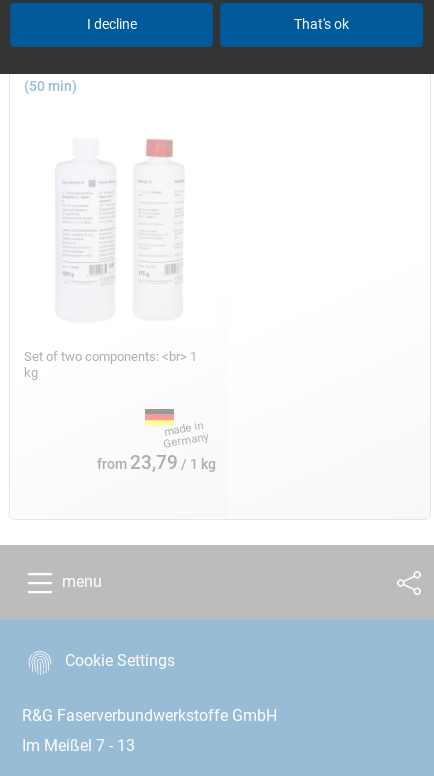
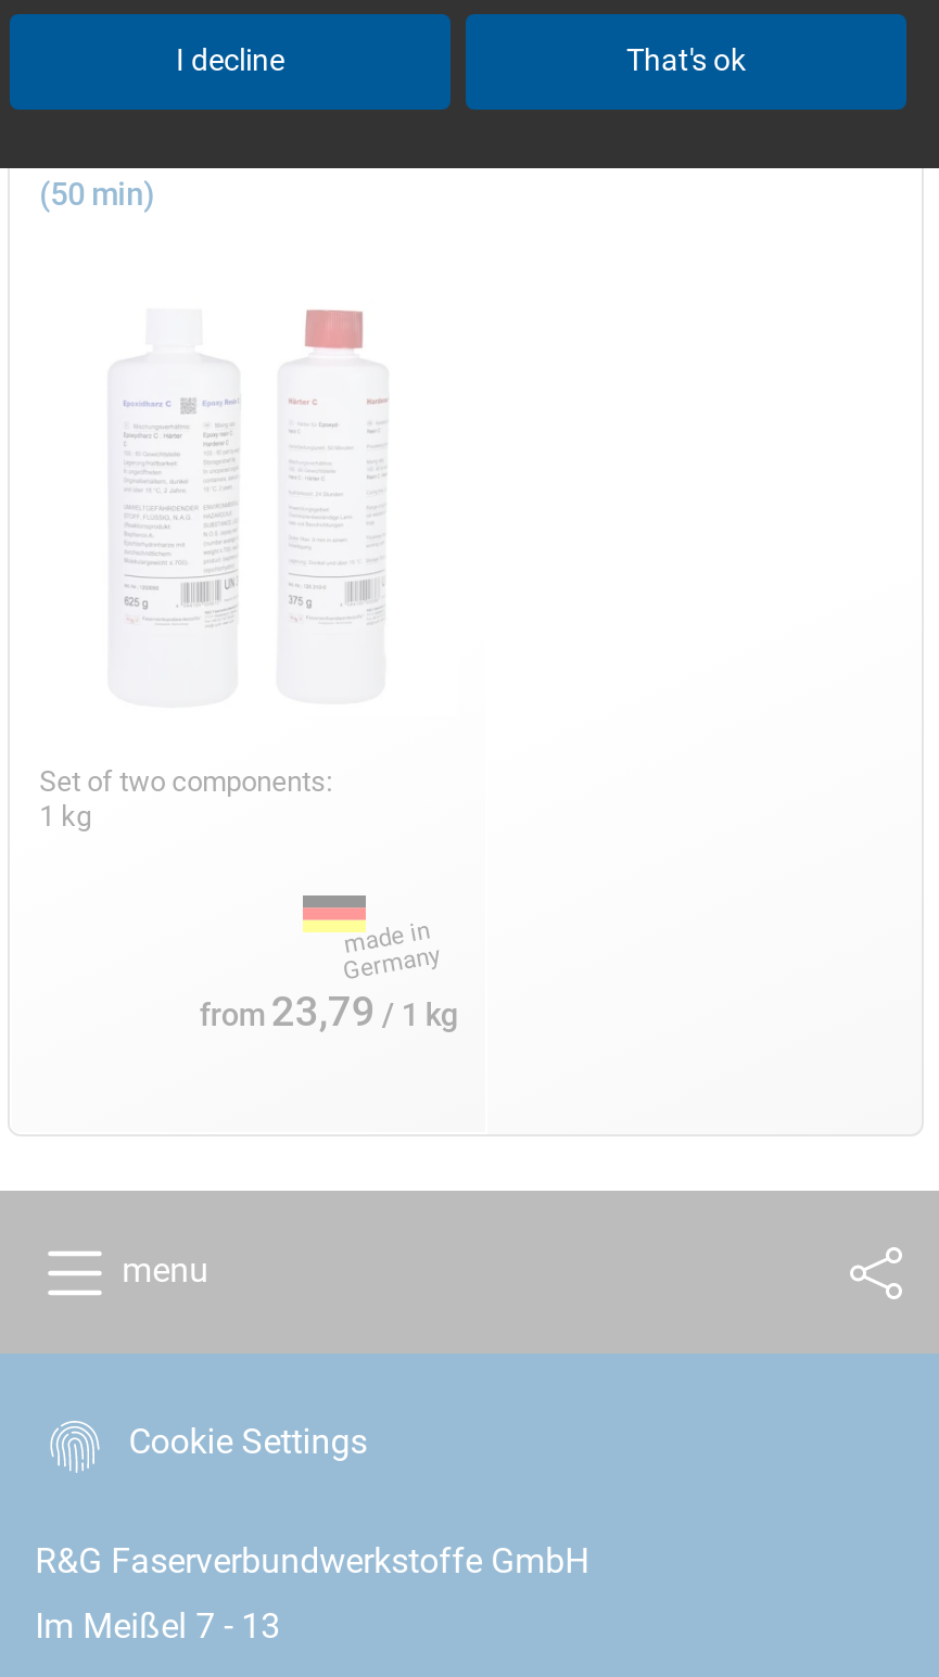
[24,349,197,380] Set of two components: <br> 1 | kg -> [39,765,332,832] Set of two components: | 1 kg

